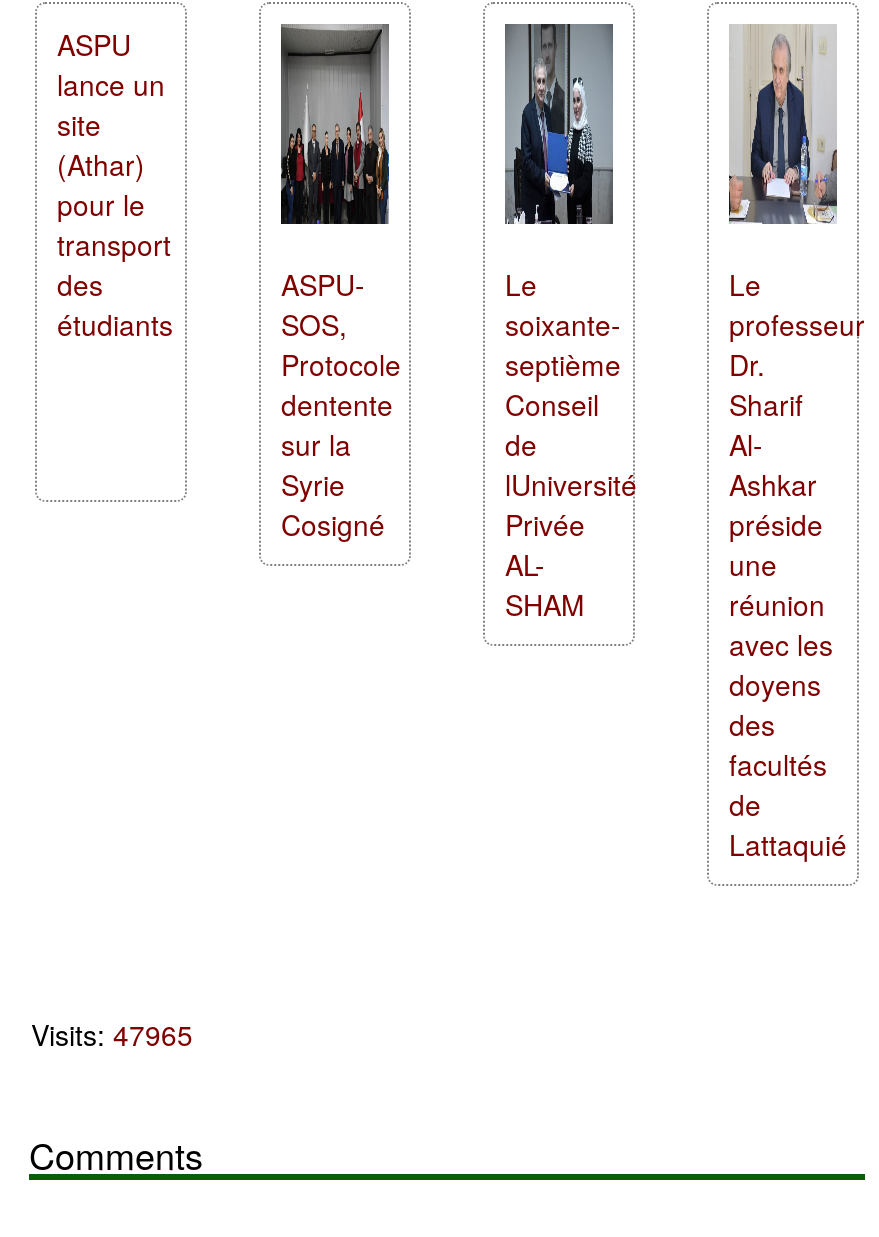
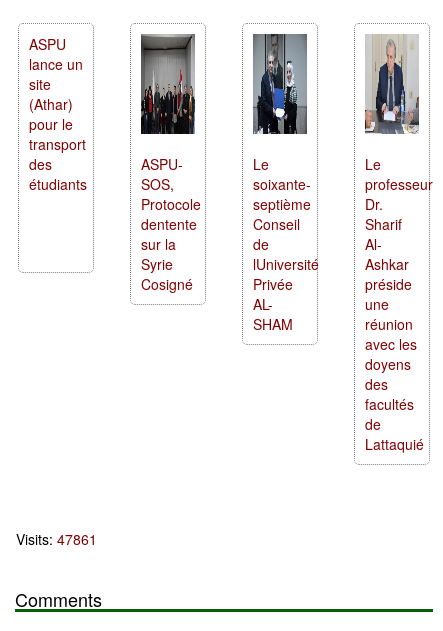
[31,1014,193,1054] Visits: 47965 -> [16,529,97,549] Visits: 47861

